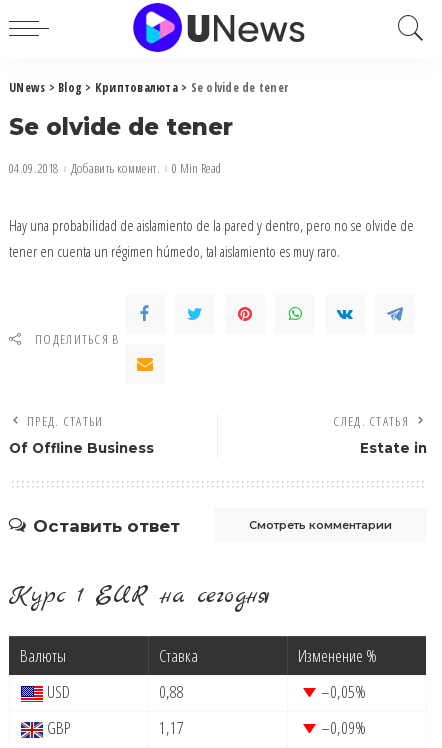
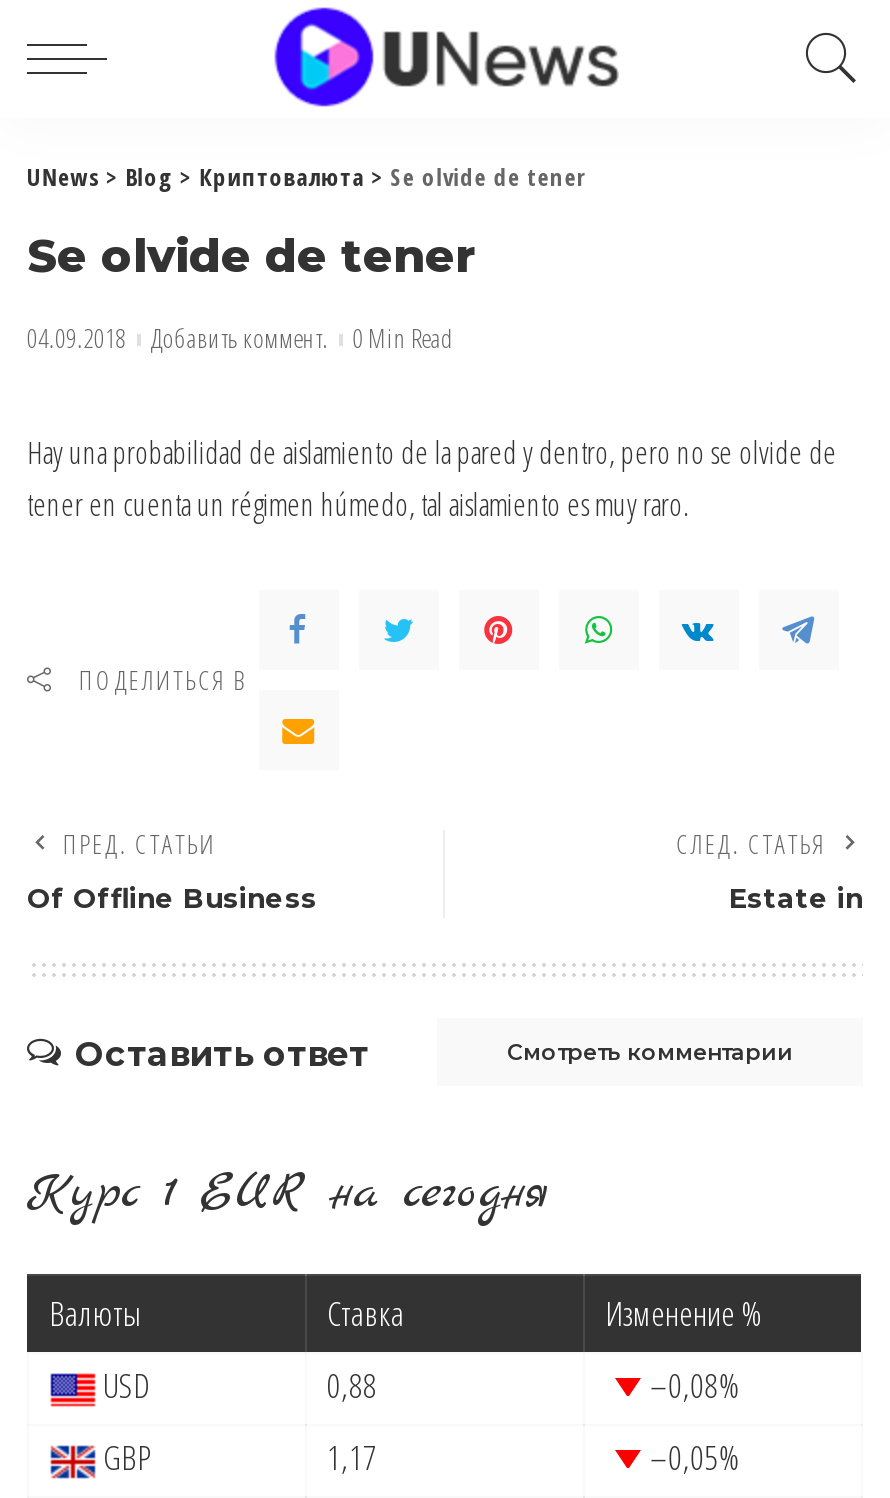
[321,680,366,703] –0,05% -> [651,1363,741,1409] –0,08%
[321,716,366,739] –0,09% -> [651,1435,741,1481] –0,05%

